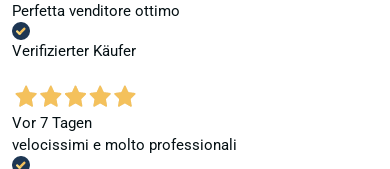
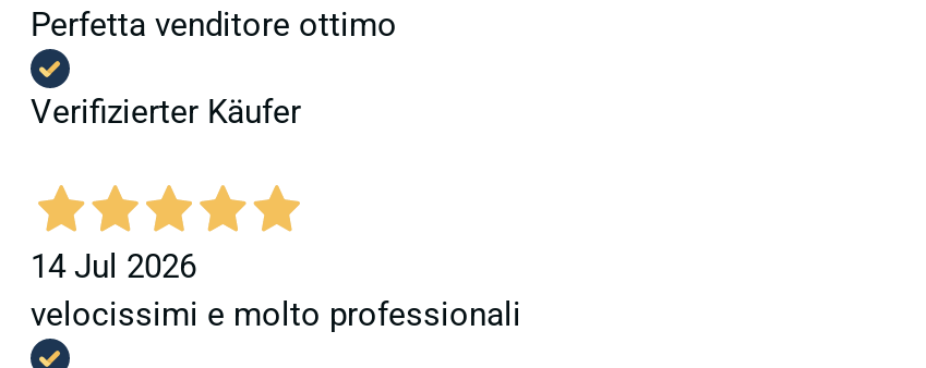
[12,114,92,132] Vor 7 Tagen -> [31,247,196,287] 14 Jul 2026

